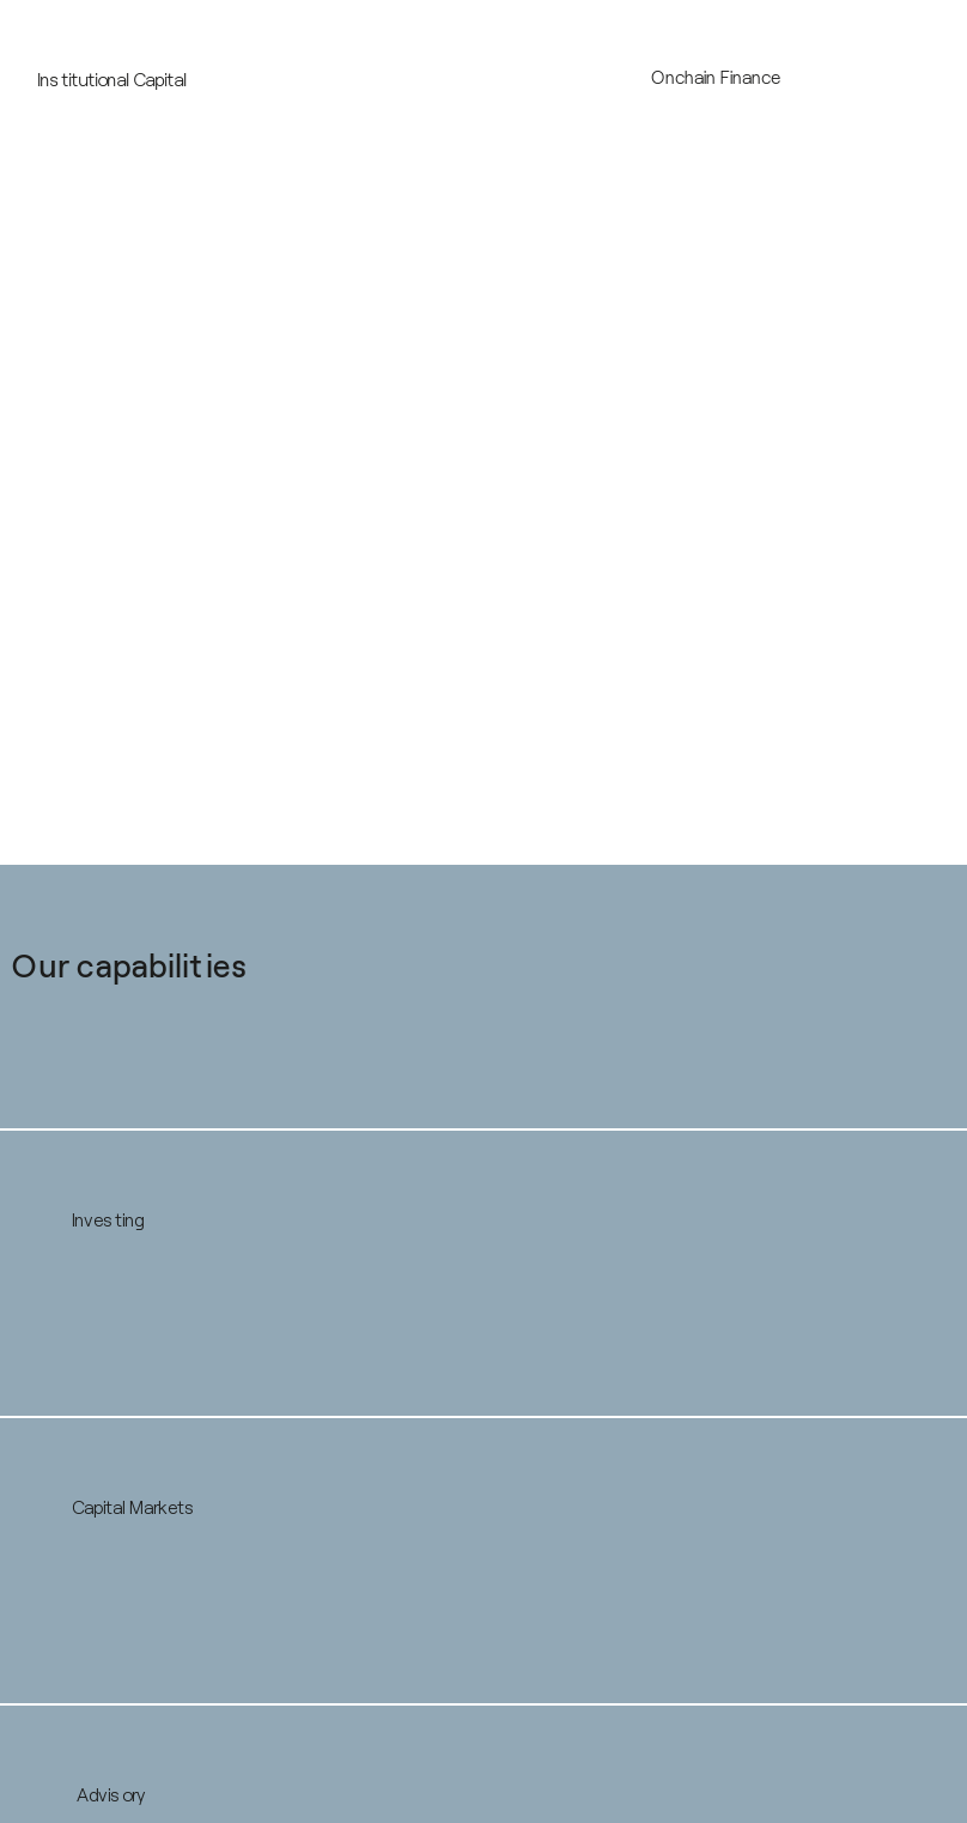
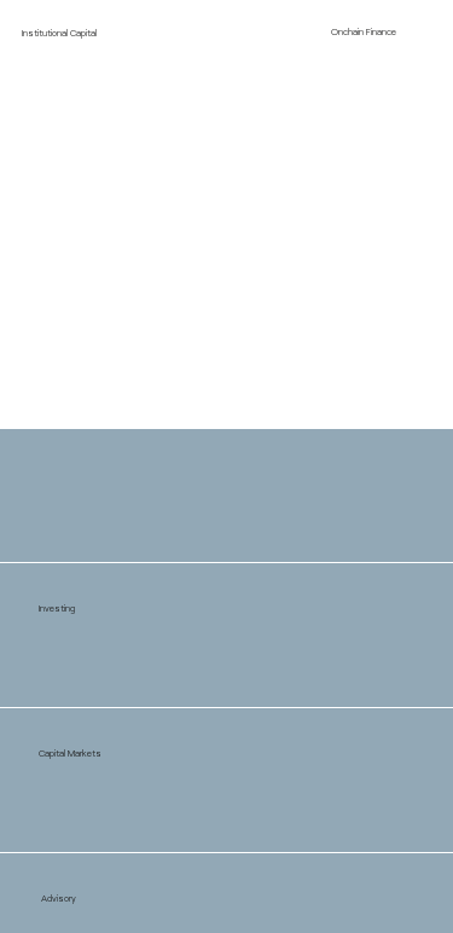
[11,946,248,985] Our capabilities -> none

